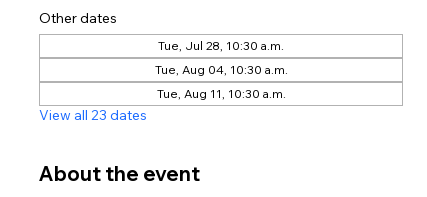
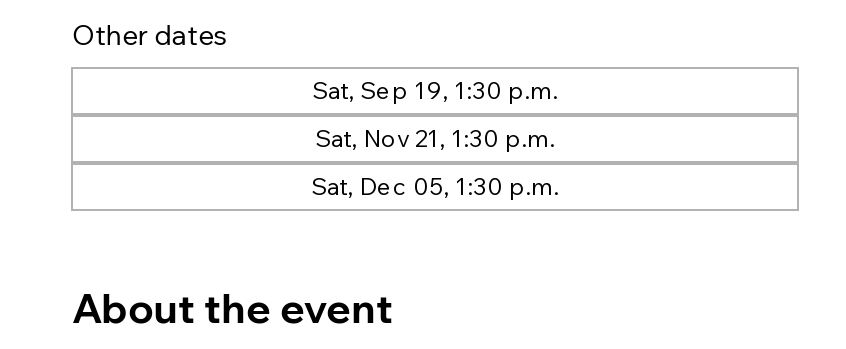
[158,38,284,53] Tue, Jul 28, 10:30 a.m. -> [312,75,558,105] Sat, Sep 19, 1:30 p.m.
[154,62,287,77] Tue, Aug 04, 10:30 a.m. -> [315,123,555,153] Sat, Nov 21, 1:30 p.m.
[39,86,285,124] Tue, Aug 11, 10:30 a.m. | View all 23 dates -> [311,171,559,201] Sat, Dec 05, 1:30 p.m.

